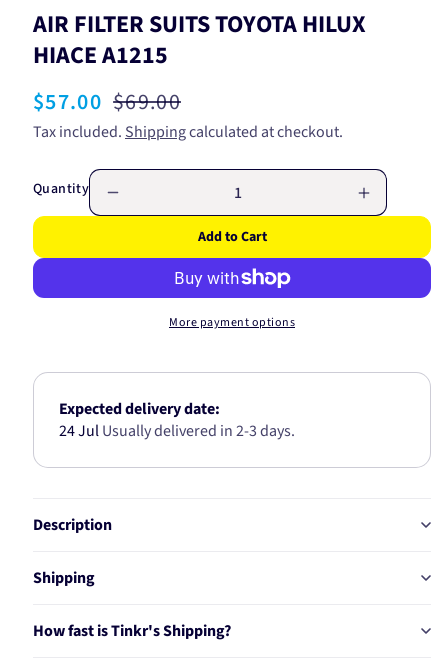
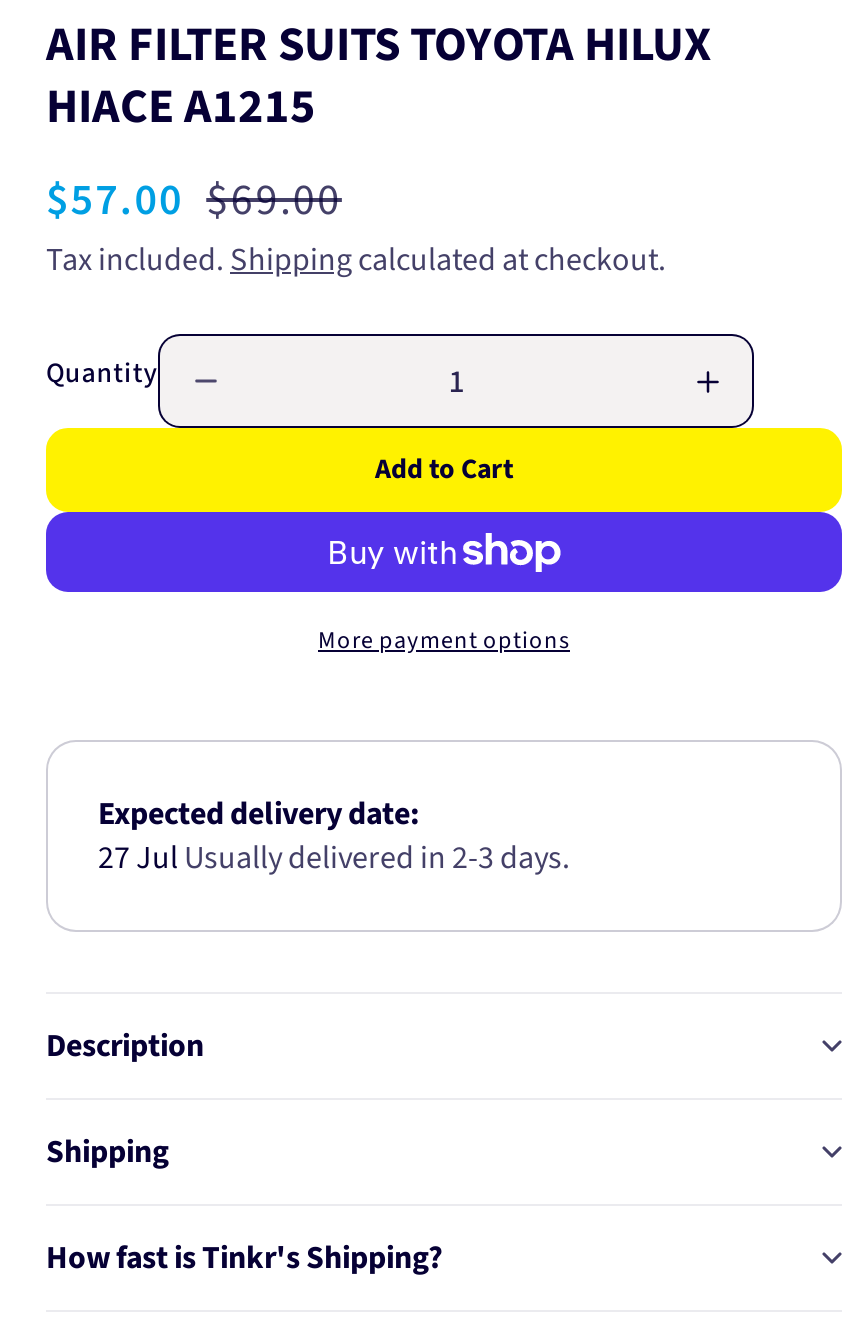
[59,420,295,442] 24 Jul Usually delivered in 2-3 days. -> [98,836,570,880] 27 Jul Usually delivered in 2-3 days.

